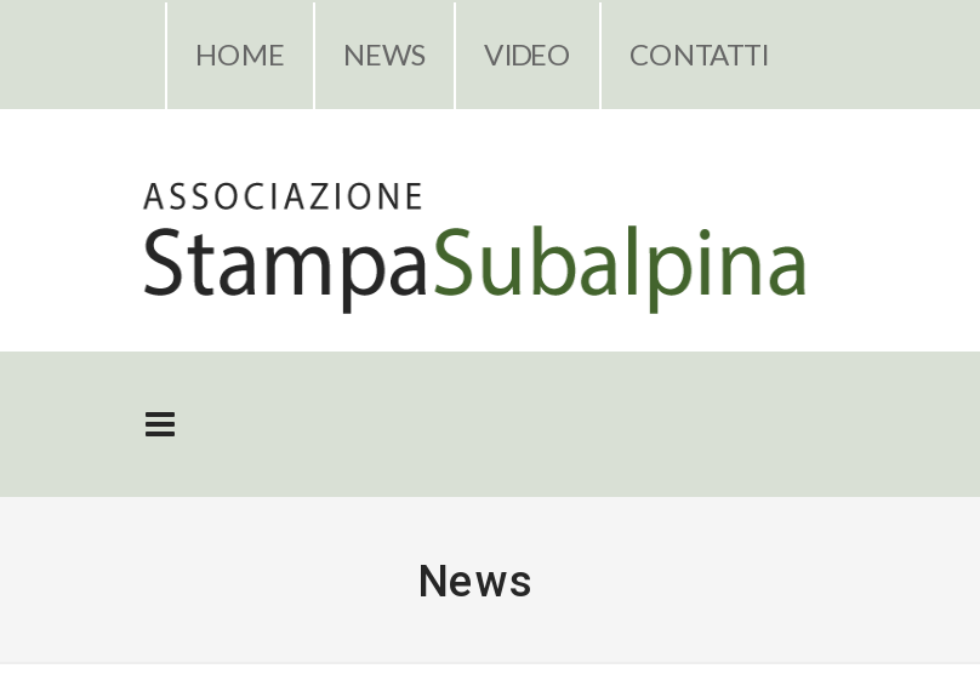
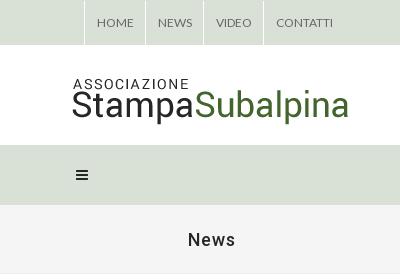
[138,179,808,318] [image] -> [72,75,348,130] [image]

